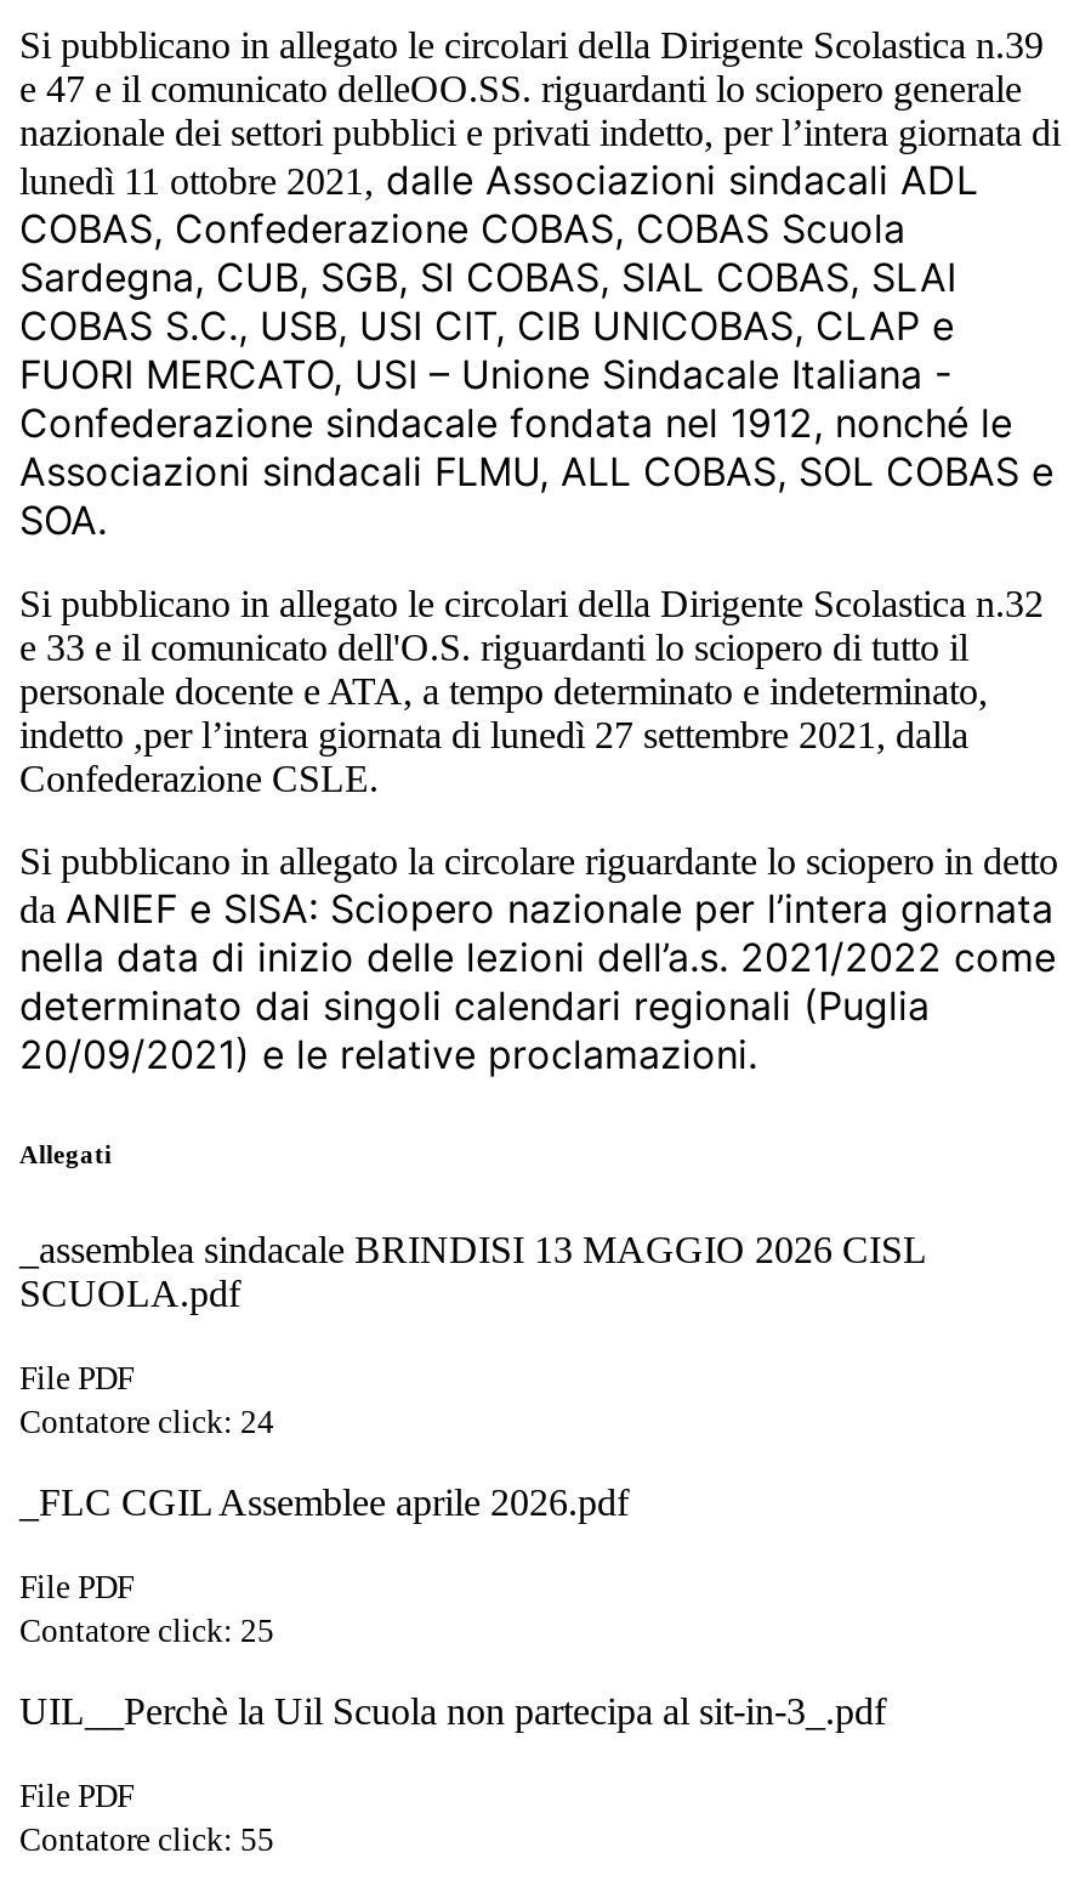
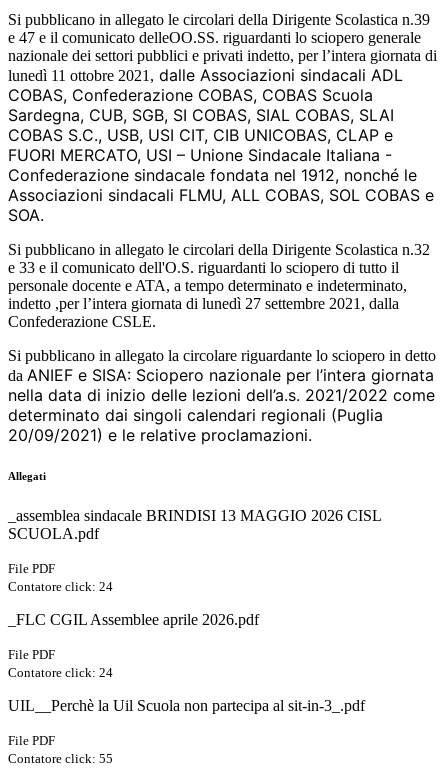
[19,1613,274,1649] Contatore click: 25 -> [8,665,113,680] Contatore click: 24

